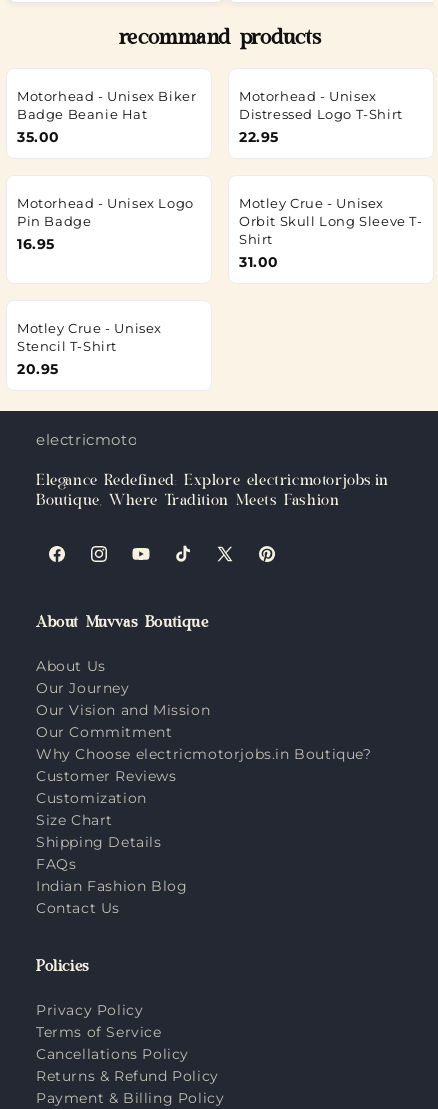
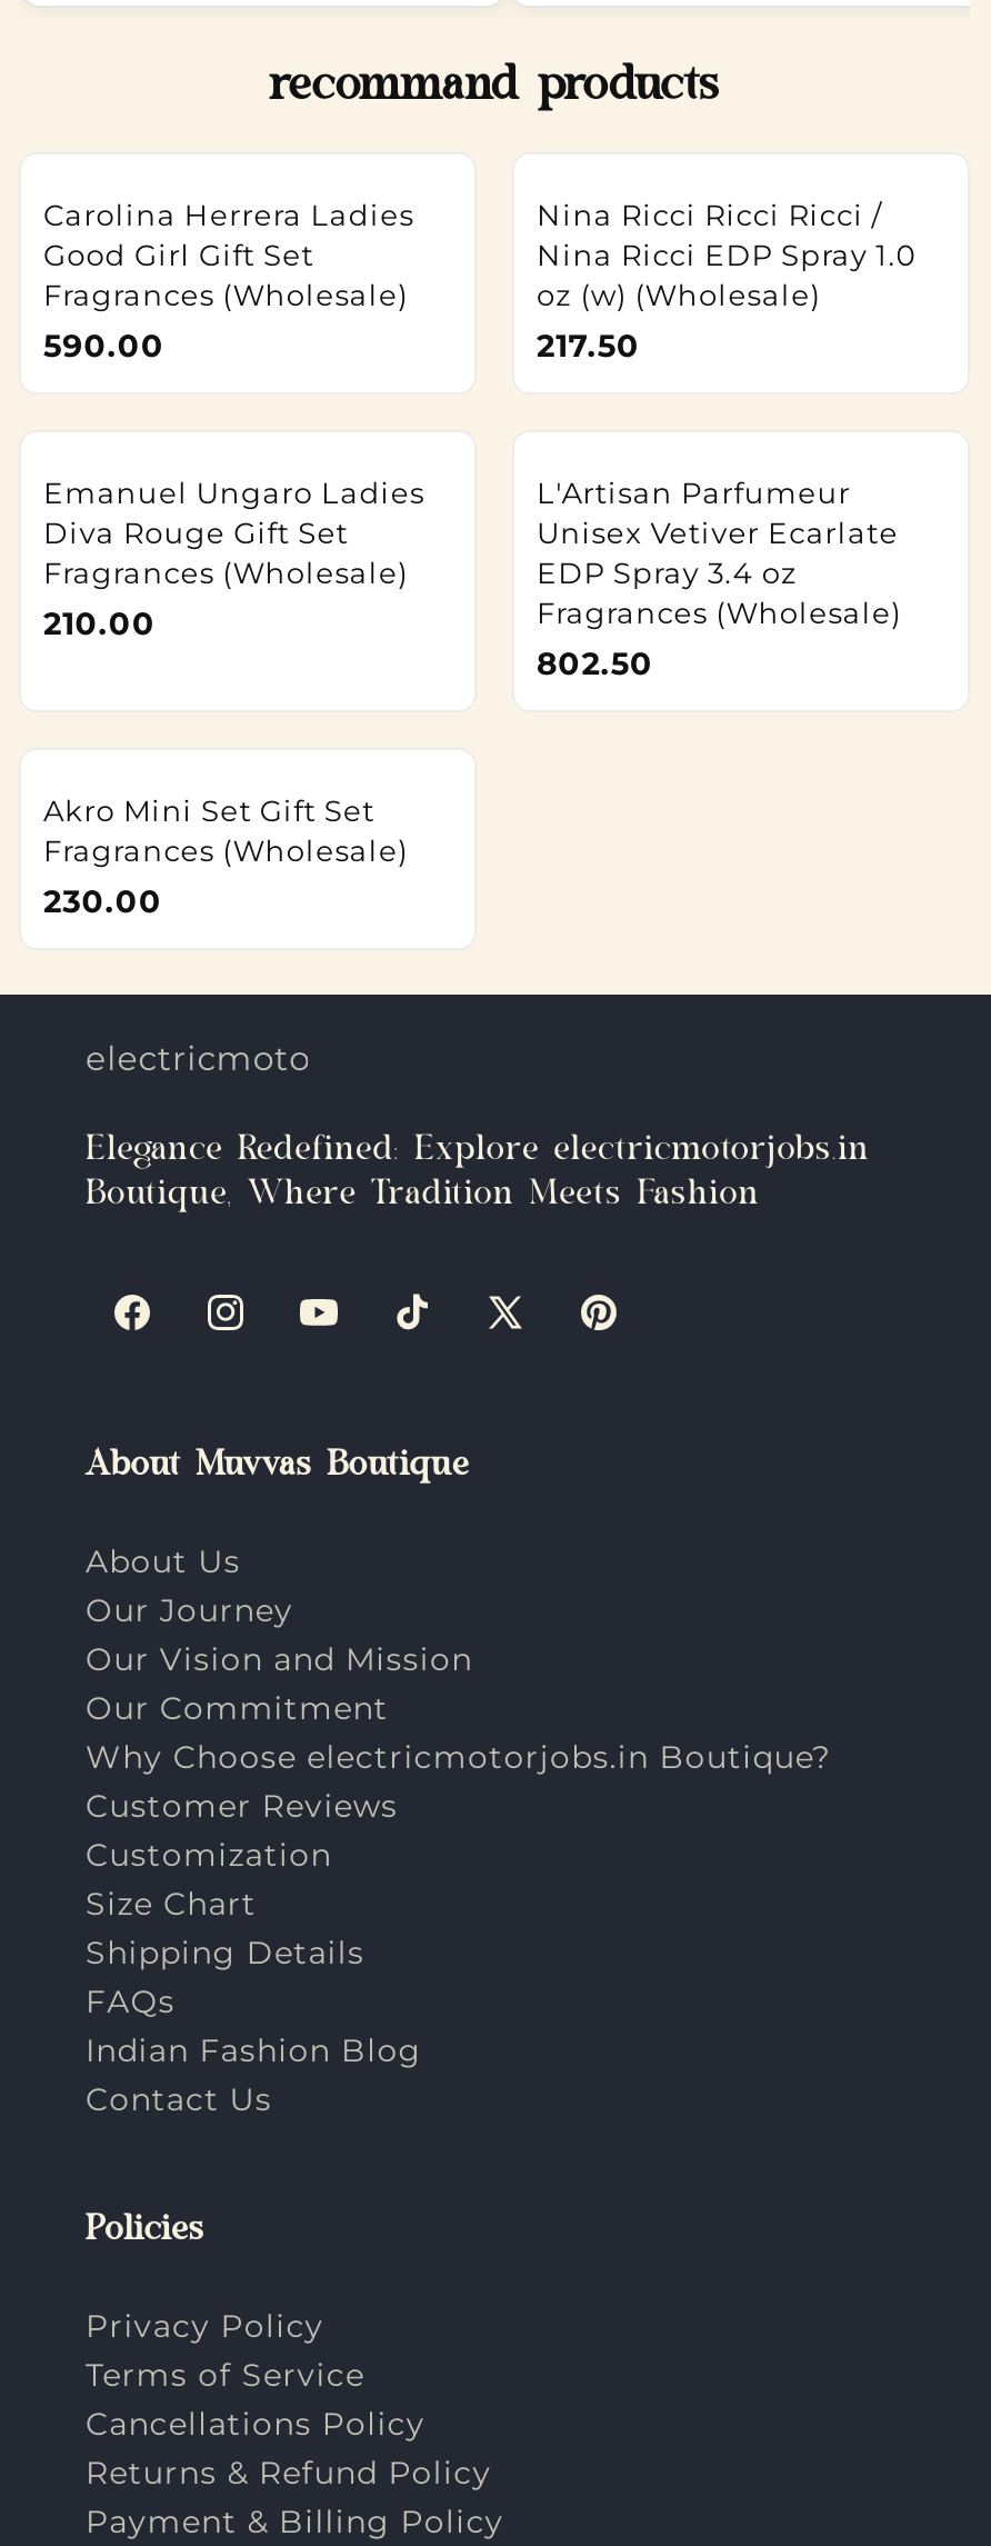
[17,88,196,146] Motorhead - Unisex Biker | Badge Beanie Hat | 35.00 -> [43,196,414,365] Carolina Herrera Ladies | Good Girl Gift Set | Fragrances (Wholesale) | 590.00
[239,88,403,146] Motorhead - Unisex | Distressed Logo T-Shirt | 22.95 -> [537,196,917,365] Nina Ricci Ricci Ricci / | Nina Ricci EDP Spray 1.0 | oz (w) (Wholesale) | 217.50
[17,195,194,253] Motorhead - Unisex Logo | Pin Badge | 16.95 -> [43,473,425,642] Emanuel Ungaro Ladies | Diva Rouge Gift Set | Fragrances (Wholesale) | 210.00
[239,195,423,271] Motley Crue - Unisex | Orbit Skull Long Sleeve T- | Shirt | 31.00 -> [537,473,901,682] L'Artisan Parfumeur | Unisex Vetiver Ecarlate | EDP Spray 3.4 oz | Fragrances (Wholesale) | 802.50
[17,320,162,378] Motley Crue - Unisex | Stencil T-Shirt | 20.95 -> [43,791,408,920] Akro Mini Set Gift Set | Fragrances (Wholesale) | 230.00

